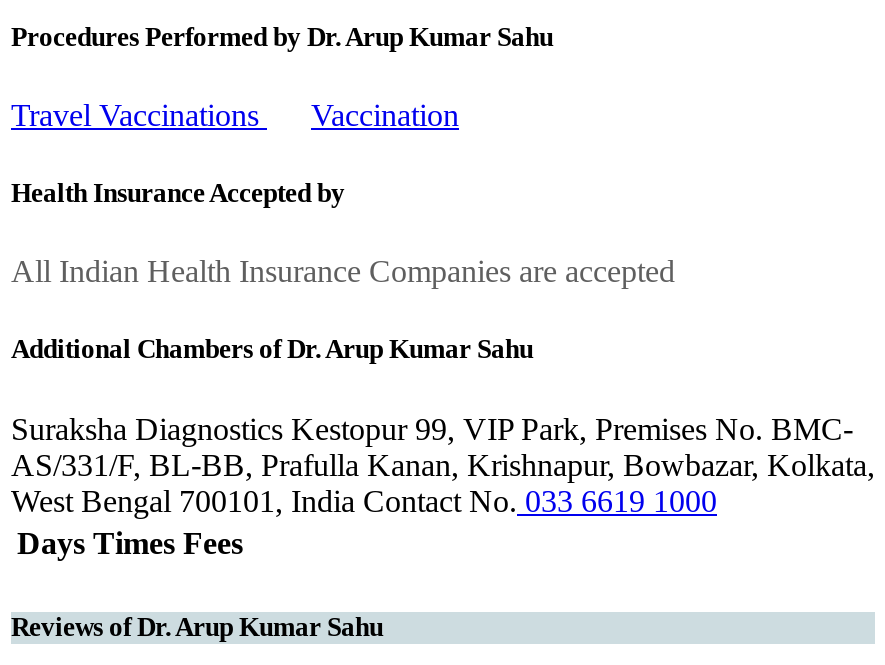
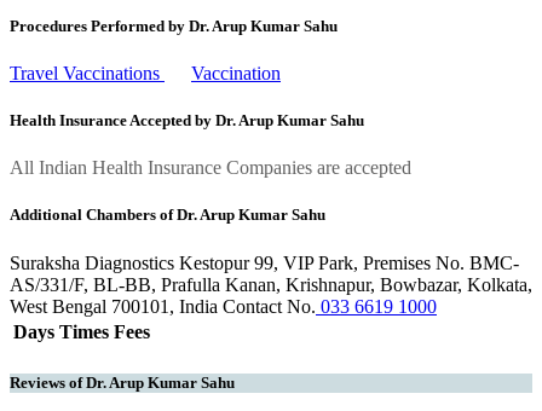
[11,178,345,208] Health Insurance Accepted by -> [10,111,364,129] Health Insurance Accepted by Dr. Arup Kumar Sahu

